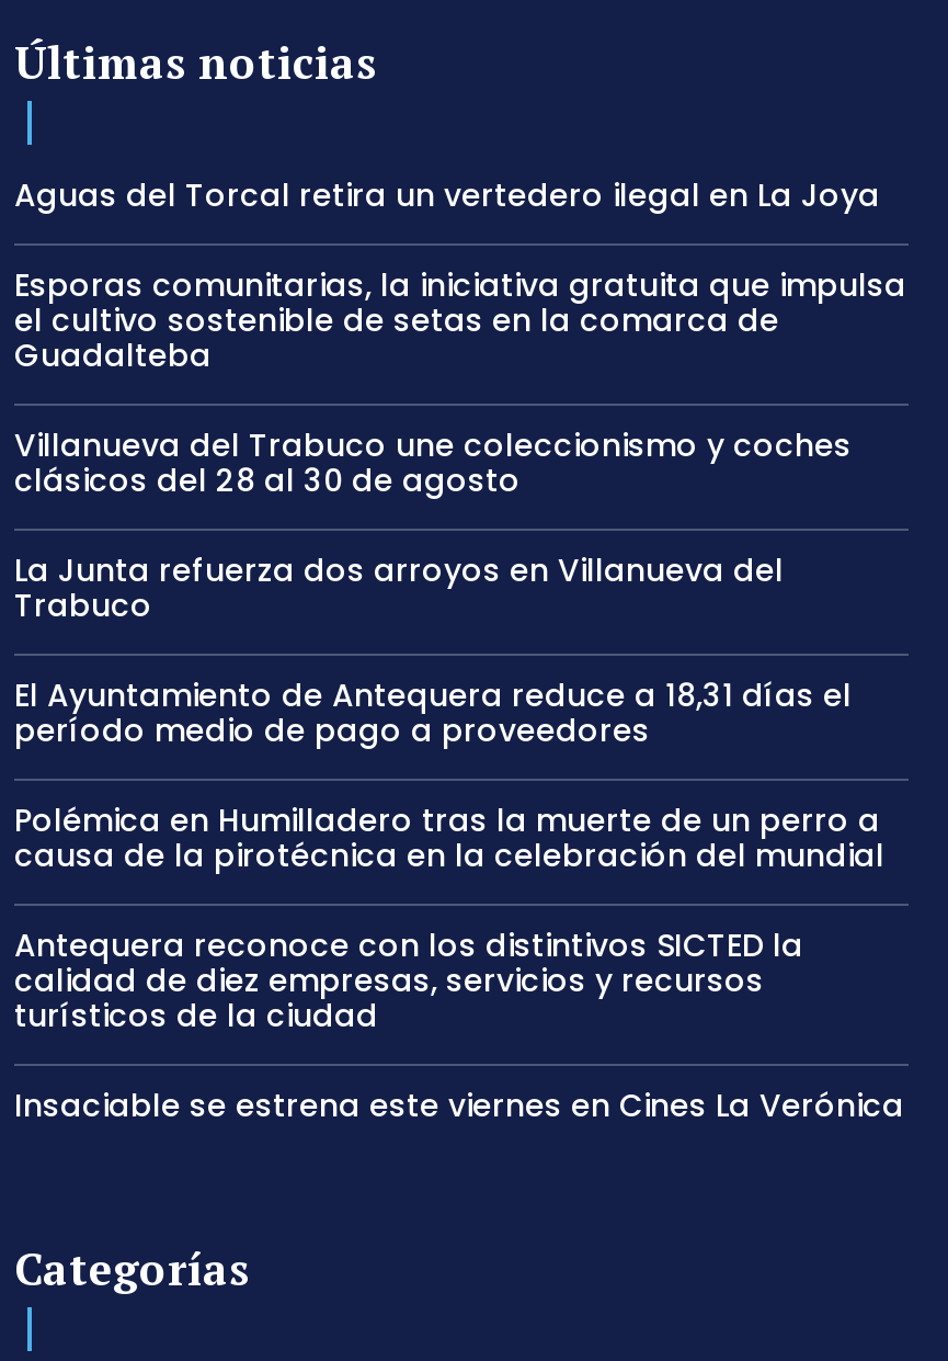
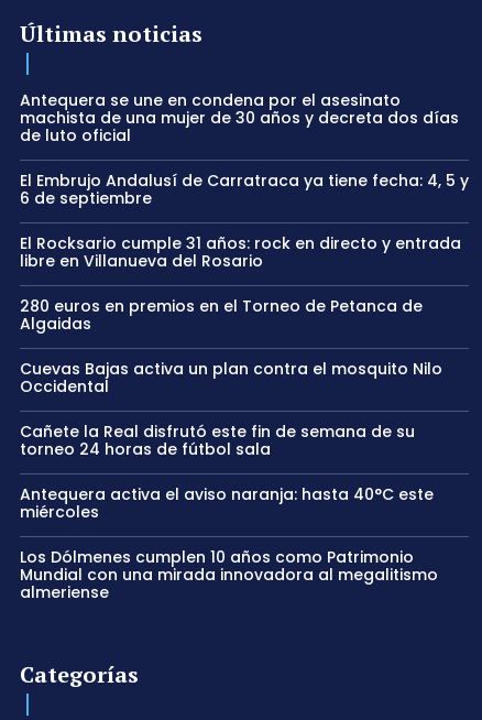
[14,174,880,218] Aguas del Torcal retira un vertedero ilegal en La Joya -> [20,90,459,147] Antequera se une en condena por el asesinato | machista de una mujer de 30 años y decreta dos días | de luto oficial
[14,264,906,378] Esporas comunitarias, la iniciativa gratuita que impulsa | el cultivo sostenible de setas en la comarca de | Guadalteba -> [20,170,469,210] El Embrujo Andalusí de Carratraca ya tiene fecha: 4, 5 y | 6 de septiembre
[14,424,852,503] Villanueva del Trabuco une coleccionismo y coches | clásicos del 28 al 30 de agosto -> [20,233,461,272] El Rocksario cumple 31 años: rock en directo y entrada | libre en Villanueva del Rosario
[14,549,784,628] La Junta refuerza dos arroyos en Villanueva del | Trabuco -> [20,295,423,335] 280 euros en premios en el Torneo de Petanca de | Algaidas
[14,674,852,753] El Ayuntamiento de Antequera reduce a 18,31 días el | período medio de pago a proveedores -> [20,358,442,398] Cuevas Bajas activa un plan contra el mosquito Nilo | Occidental
[14,799,884,878] Polémica en Humilladero tras la muerte de un perro a | causa de la pirotécnica en la celebración del mundial -> [20,421,415,461] Cañete la Real disfrutó este fin de semana de su | torneo 24 horas de fútbol sala
[14,924,803,1038] Antequera reconoce con los distintivos SICTED la | calidad de diez empresas, servicios y recursos | turísticos de la ciudad -> [20,484,434,523] Antequera activa el aviso naranja: hasta 40°C este | miércoles
[14,1084,904,1128] Insaciable se estrena este viernes en Cines La Verónica -> [20,546,438,604] Los Dólmenes cumplen 10 años como Patrimonio | Mundial con una mirada innovadora al megalitismo | almeriense

